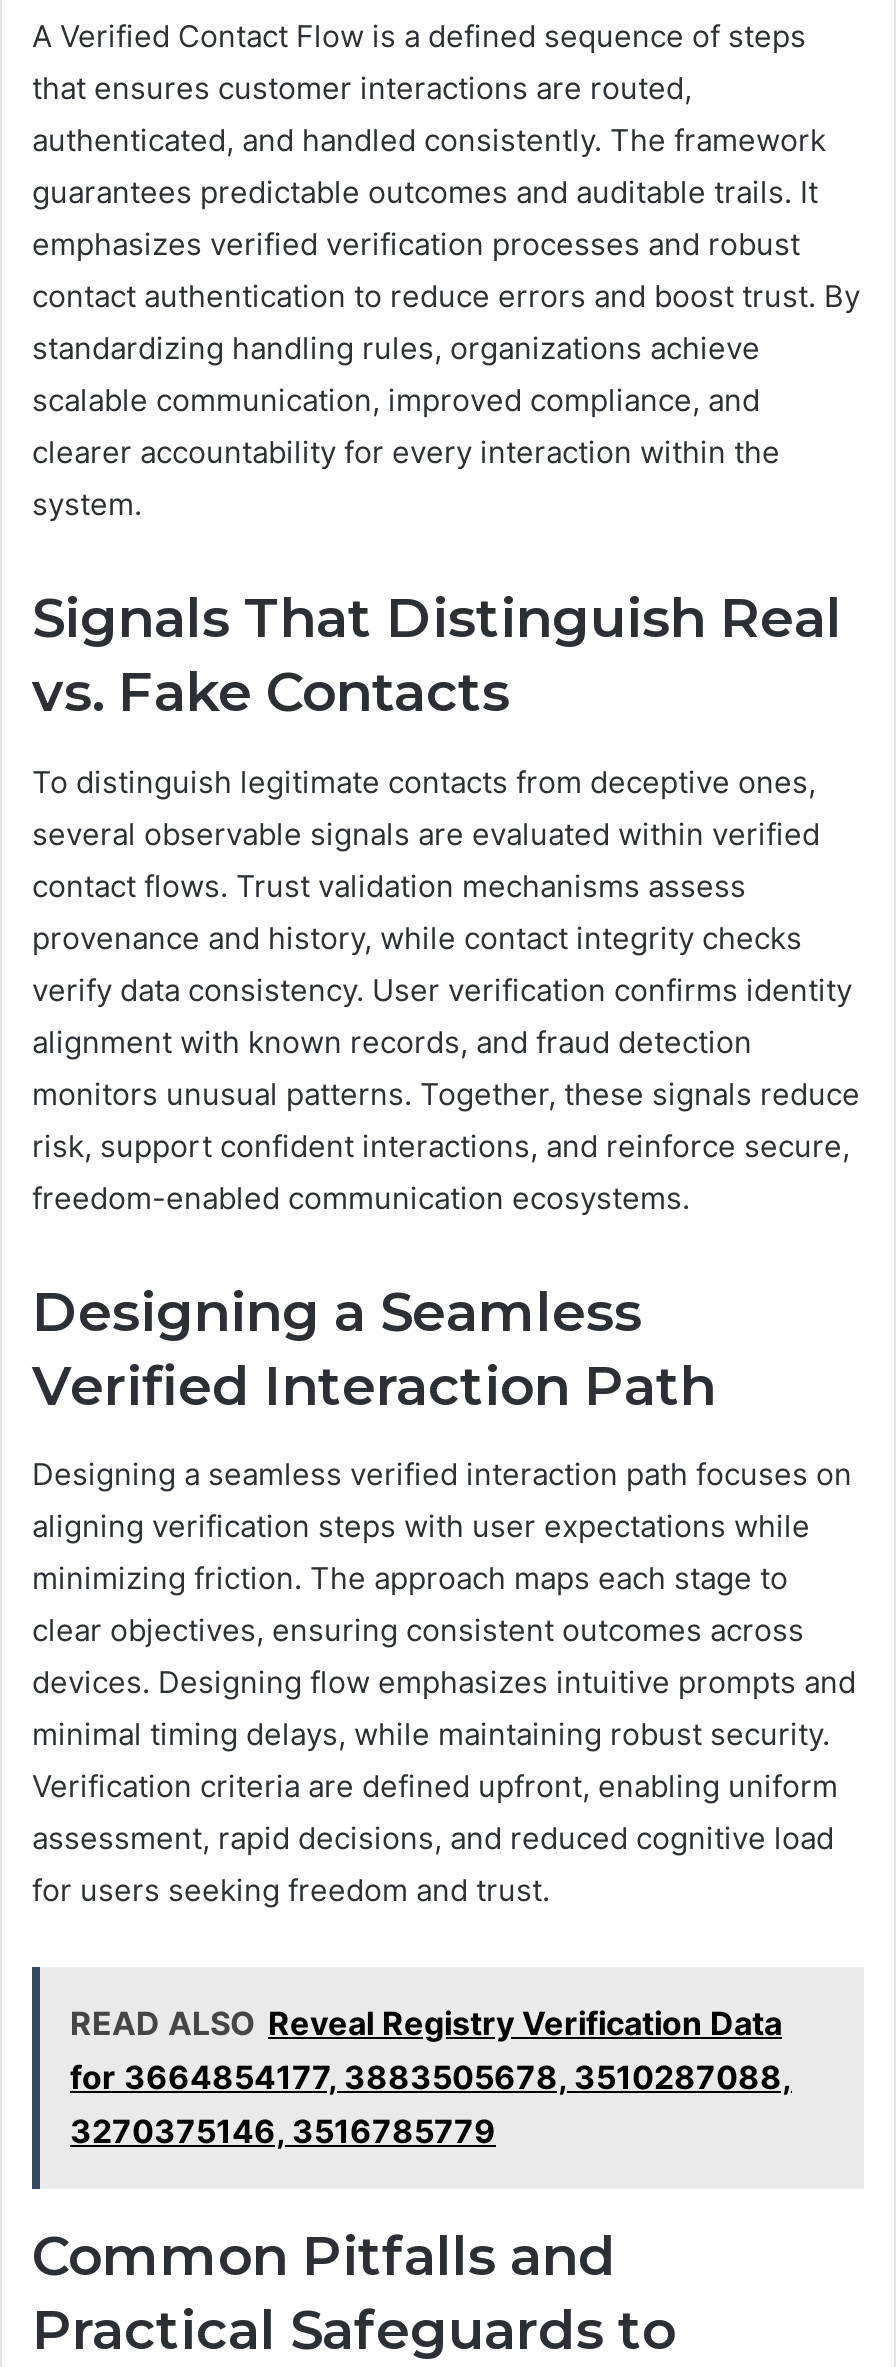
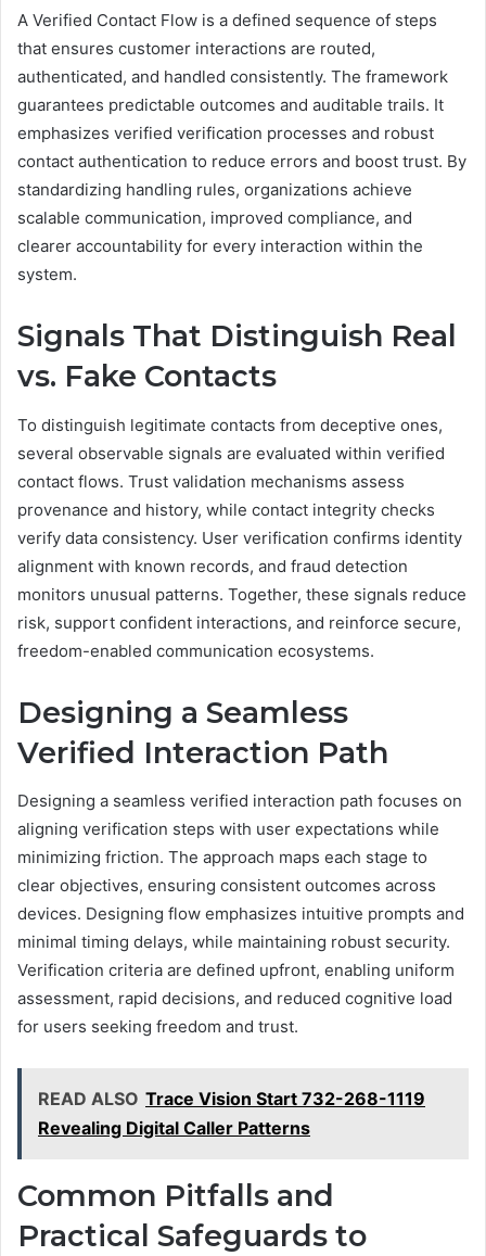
[70,2003,792,2151] READ ALSO Reveal Registry Verification Data | for 3664854177, 3883505678, 3510287088, | 3270375146, 3516785779 -> [38,1088,425,1139] READ ALSO Trace Vision Start 732-268-1119 | Revealing Digital Caller Patterns

